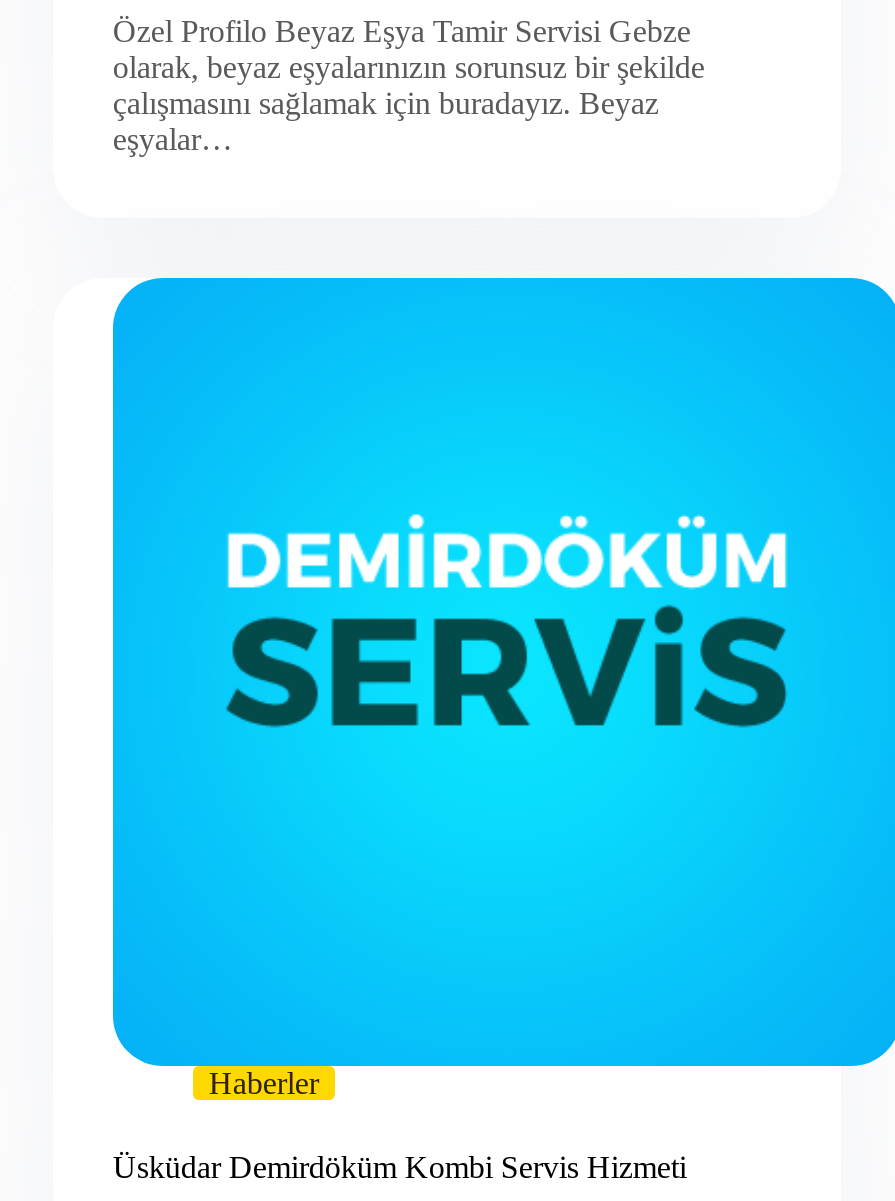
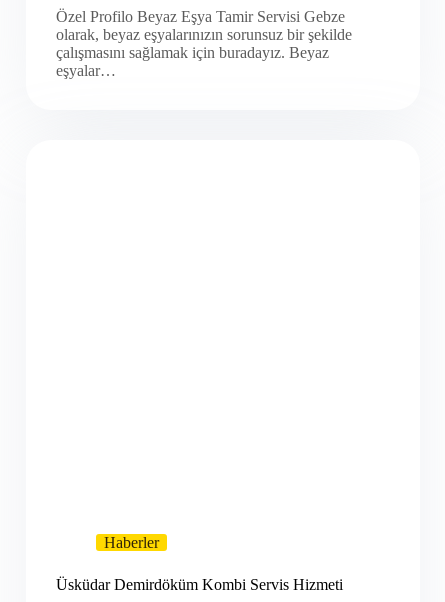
[111,276,889,1068] [image] -> none

